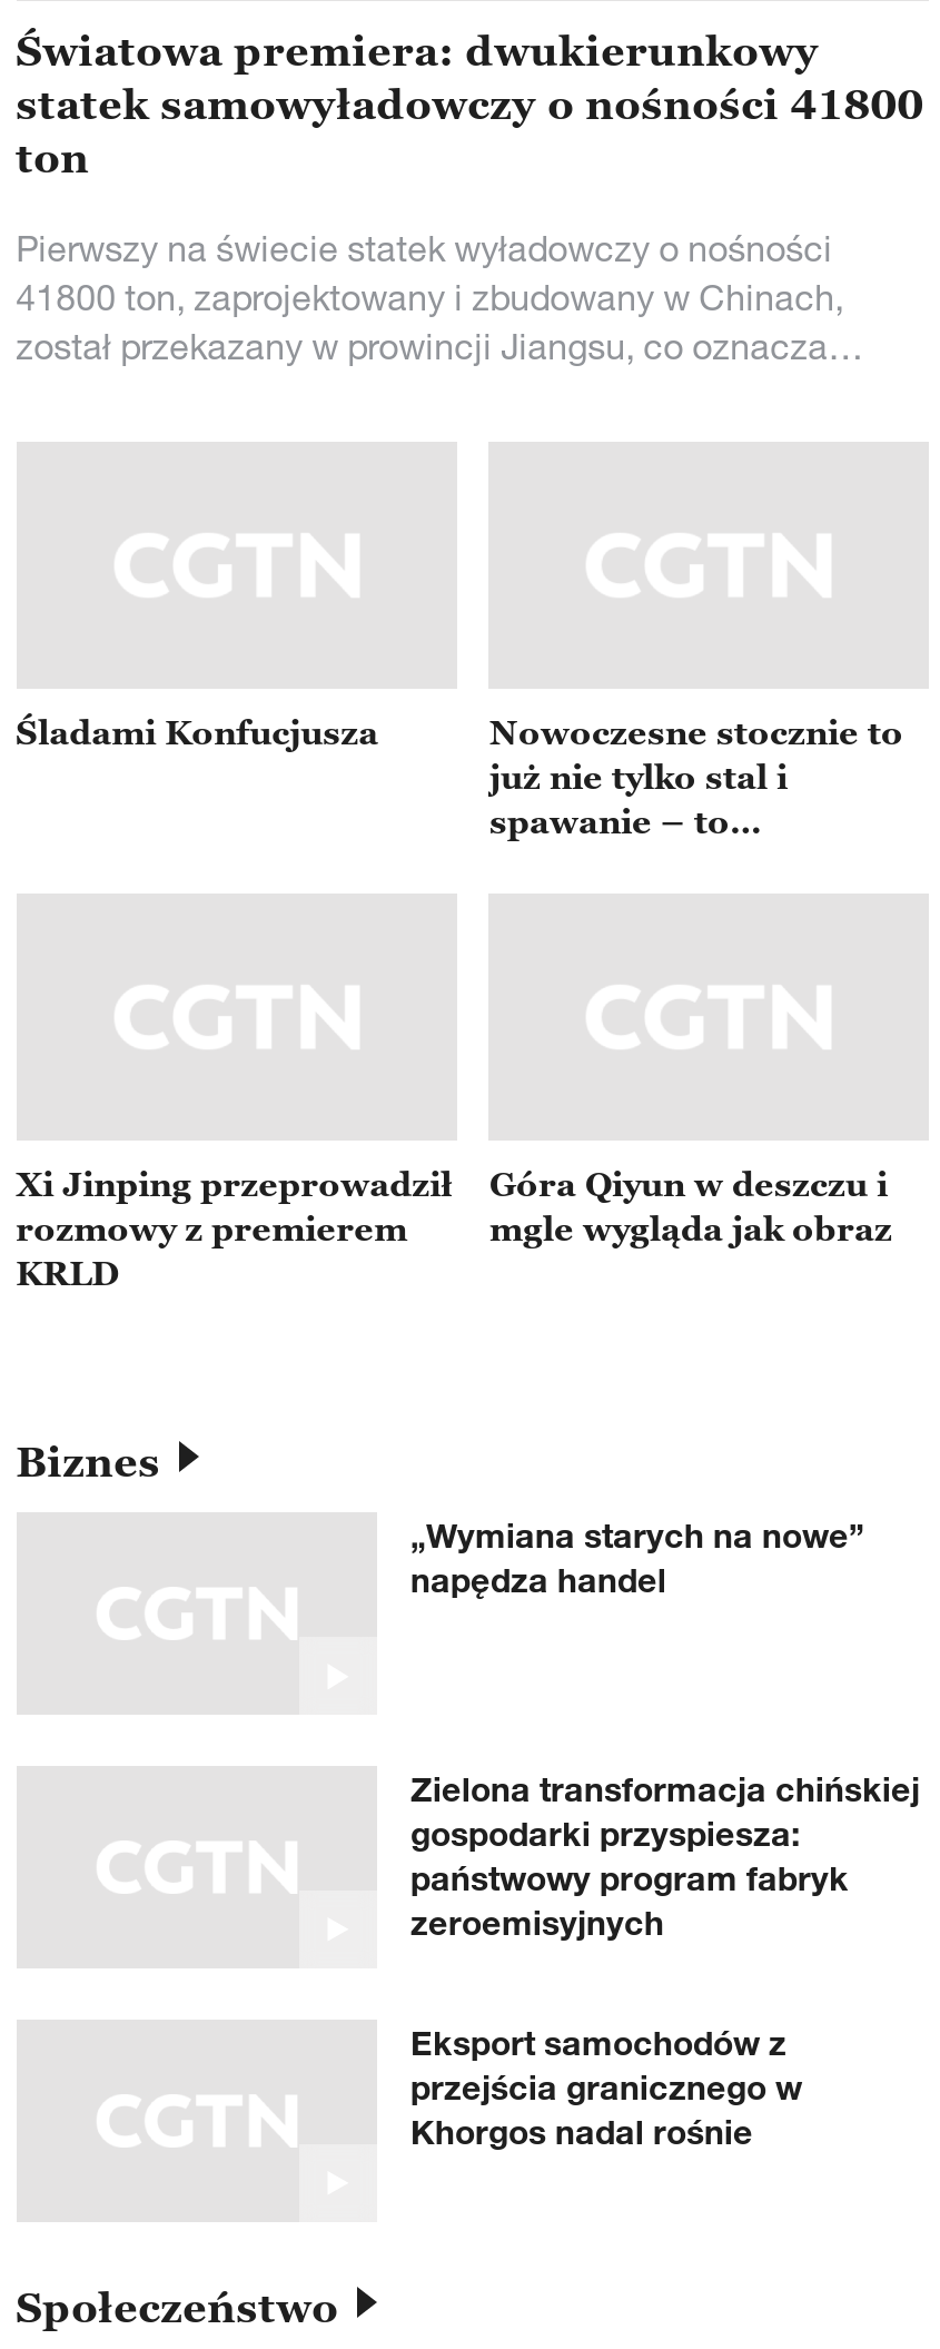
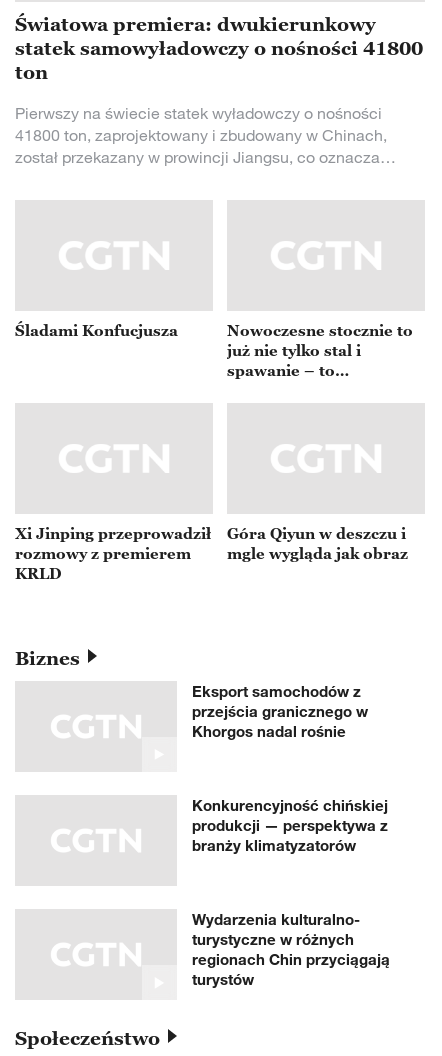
[410,1518,864,1603] „Wymiana starych na nowe” | napędza handel -> none
[410,1772,920,1945] Zielona transformacja chińskiej | gospodarki przyspiesza: | państwowy program fabryk | zeroemisyjnych -> none
moved [410,2025,802,2154] -> [192,682,368,740]: Eksport samochodów z | przejścia granicznego w | Khorgos nadal rośnie
none -> [192,796,388,854] Konkurencyjność chińskiej | produkcji — perspektywa z | branży klimatyzatorów
none -> [192,910,390,988] Wydarzenia kulturalno- | turystyczne w różnych | regionach Chin przyciągają | turystów

